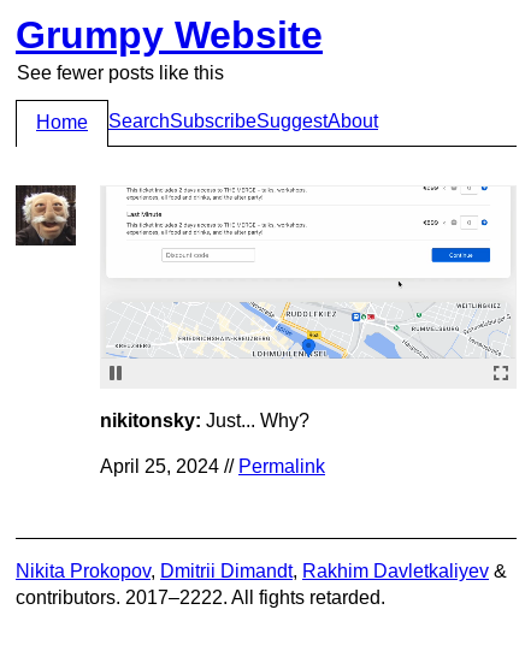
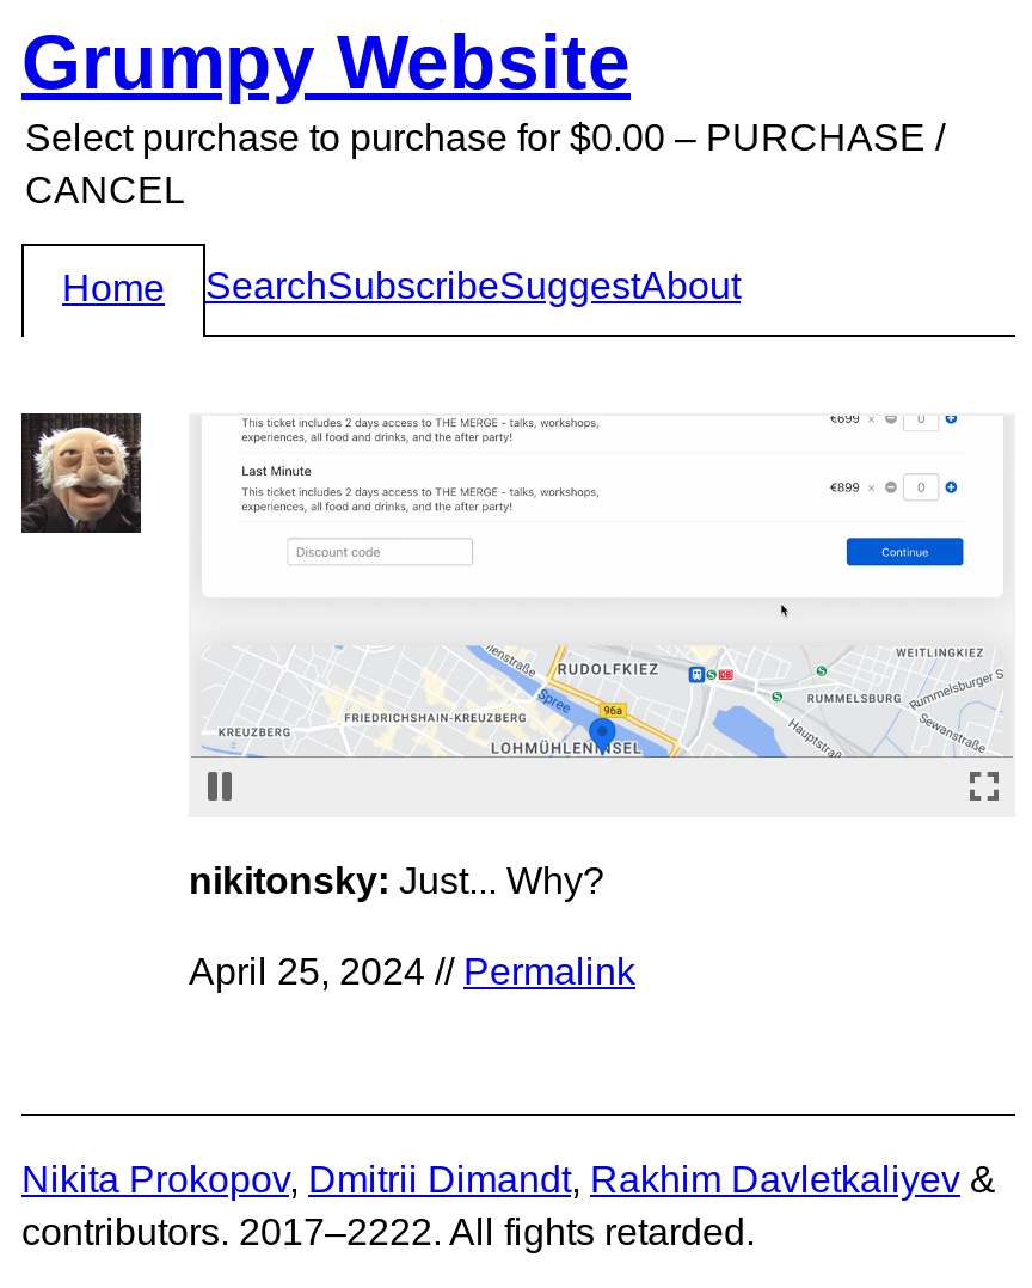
[17,63,224,84] See fewer posts like this -> [25,118,945,211] Select purchase to purchase for $0.00 – PURCHASE / | CANCEL

